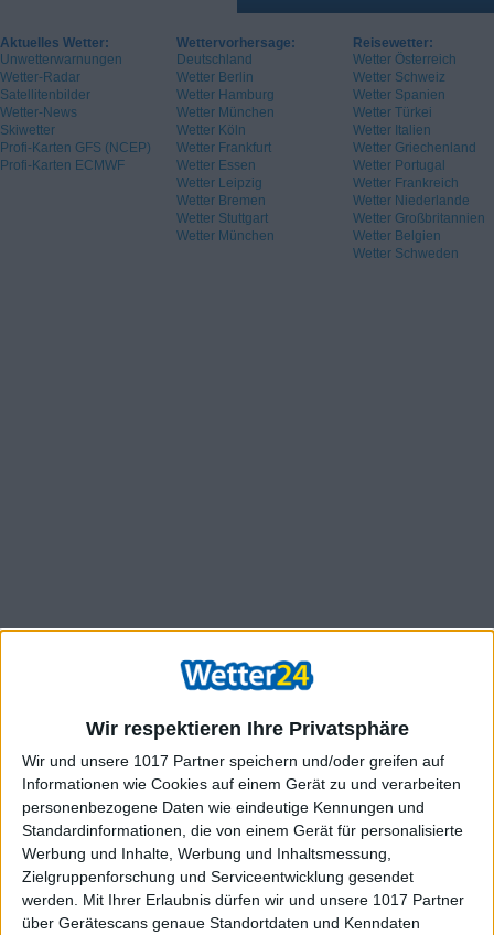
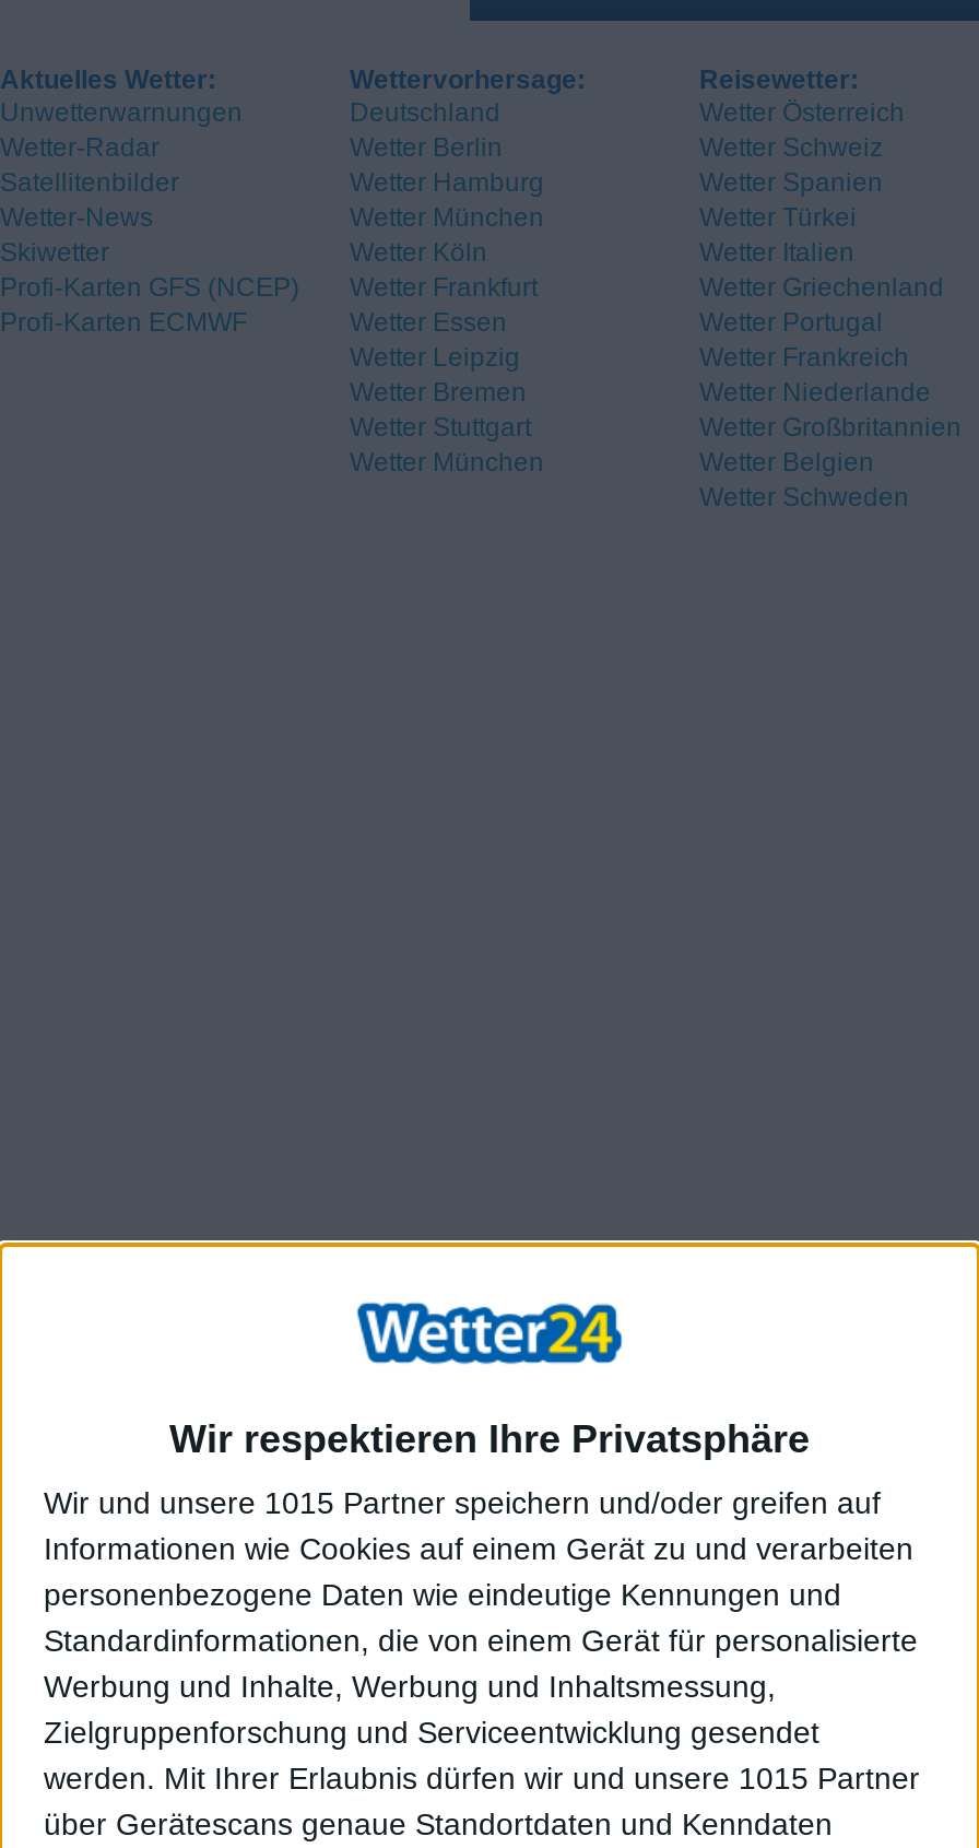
[22,752,444,769] Wir und unsere 1017 Partner speichern und/oder greifen auf -> [44,1484,881,1519] Wir und unsere 1015 Partner speichern und/oder greifen auf
[22,890,464,908] werden. Mit Ihrer Erlaubnis dürfen wir und unsere 1017 Partner -> [44,1760,920,1795] werden. Mit Ihrer Erlaubnis dürfen wir und unsere 1015 Partner

